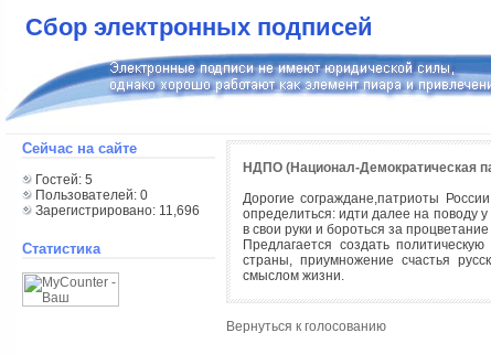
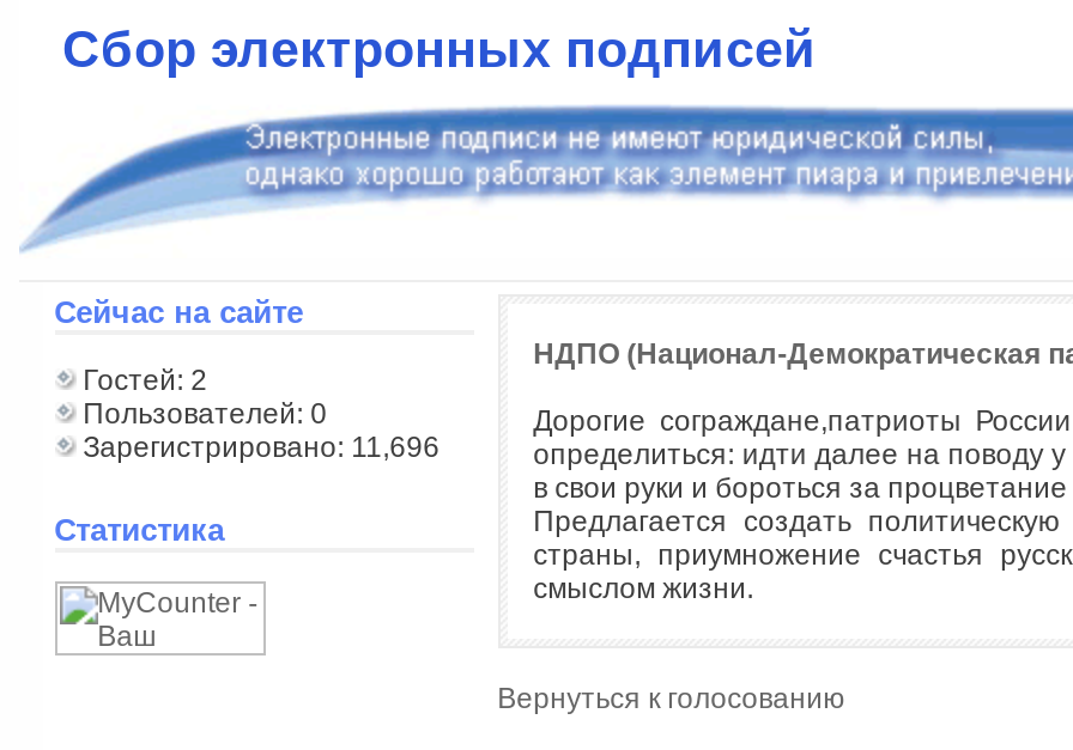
[32,172,92,187] Гостей: 5 -> [76,364,207,397] Гостей: 2

